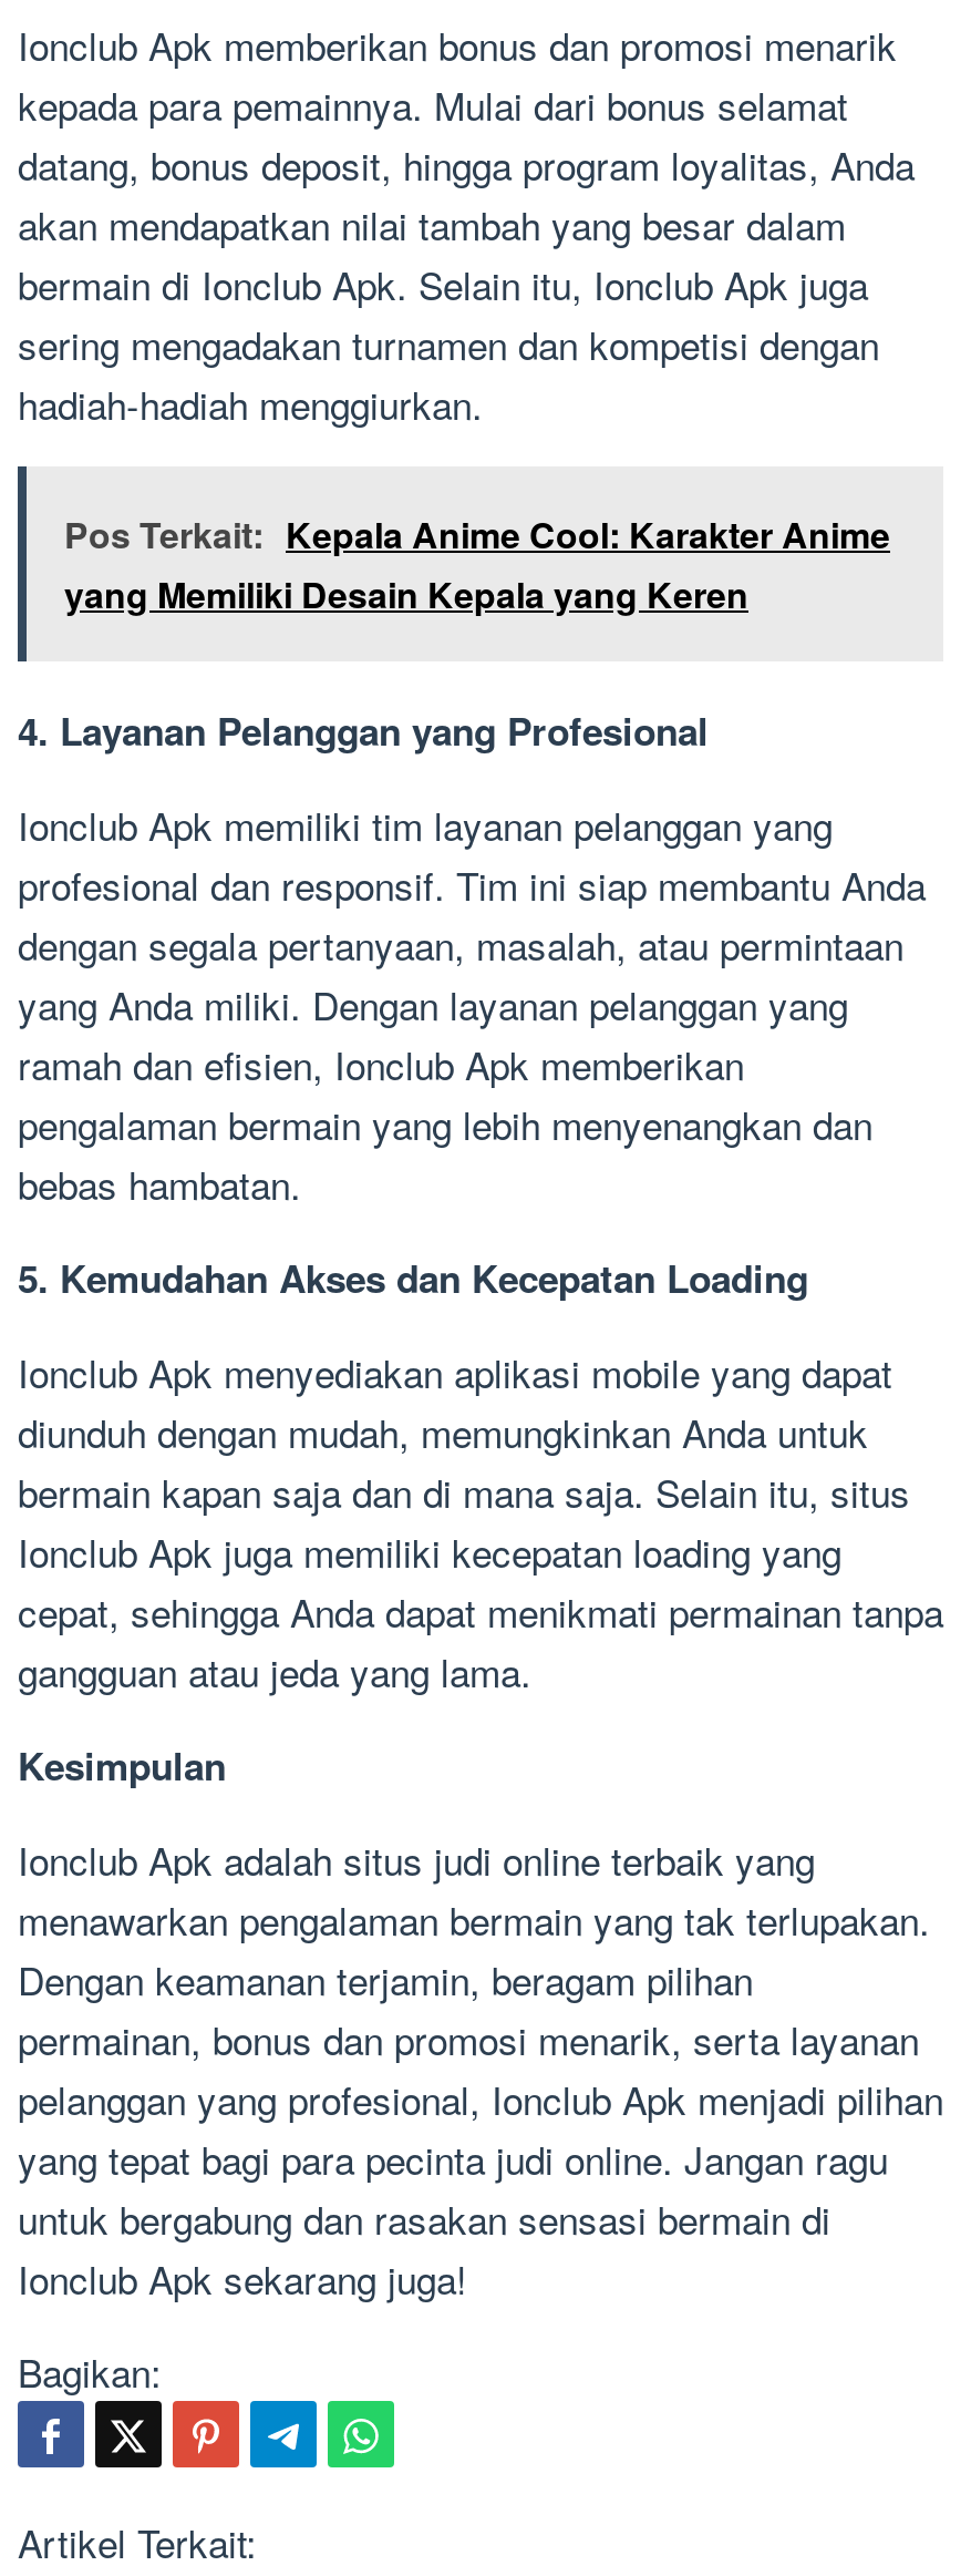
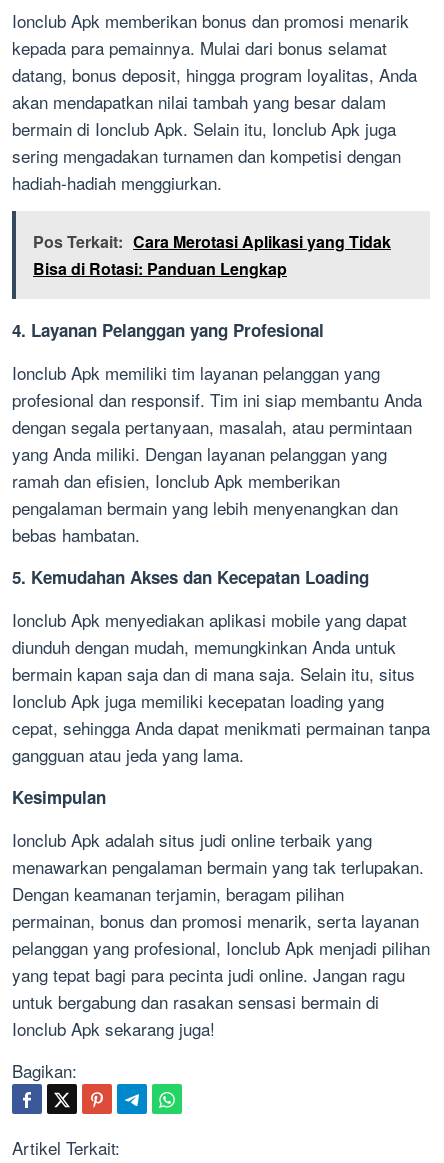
[64,509,890,620] Pos Terkait: Kepala Anime Cool: Karakter Anime | yang Memiliki Desain Kepala yang Keren -> [33,230,391,280] Pos Terkait: Cara Merotasi Aplikasi yang Tidak | Bisa di Rotasi: Panduan Lengkap

